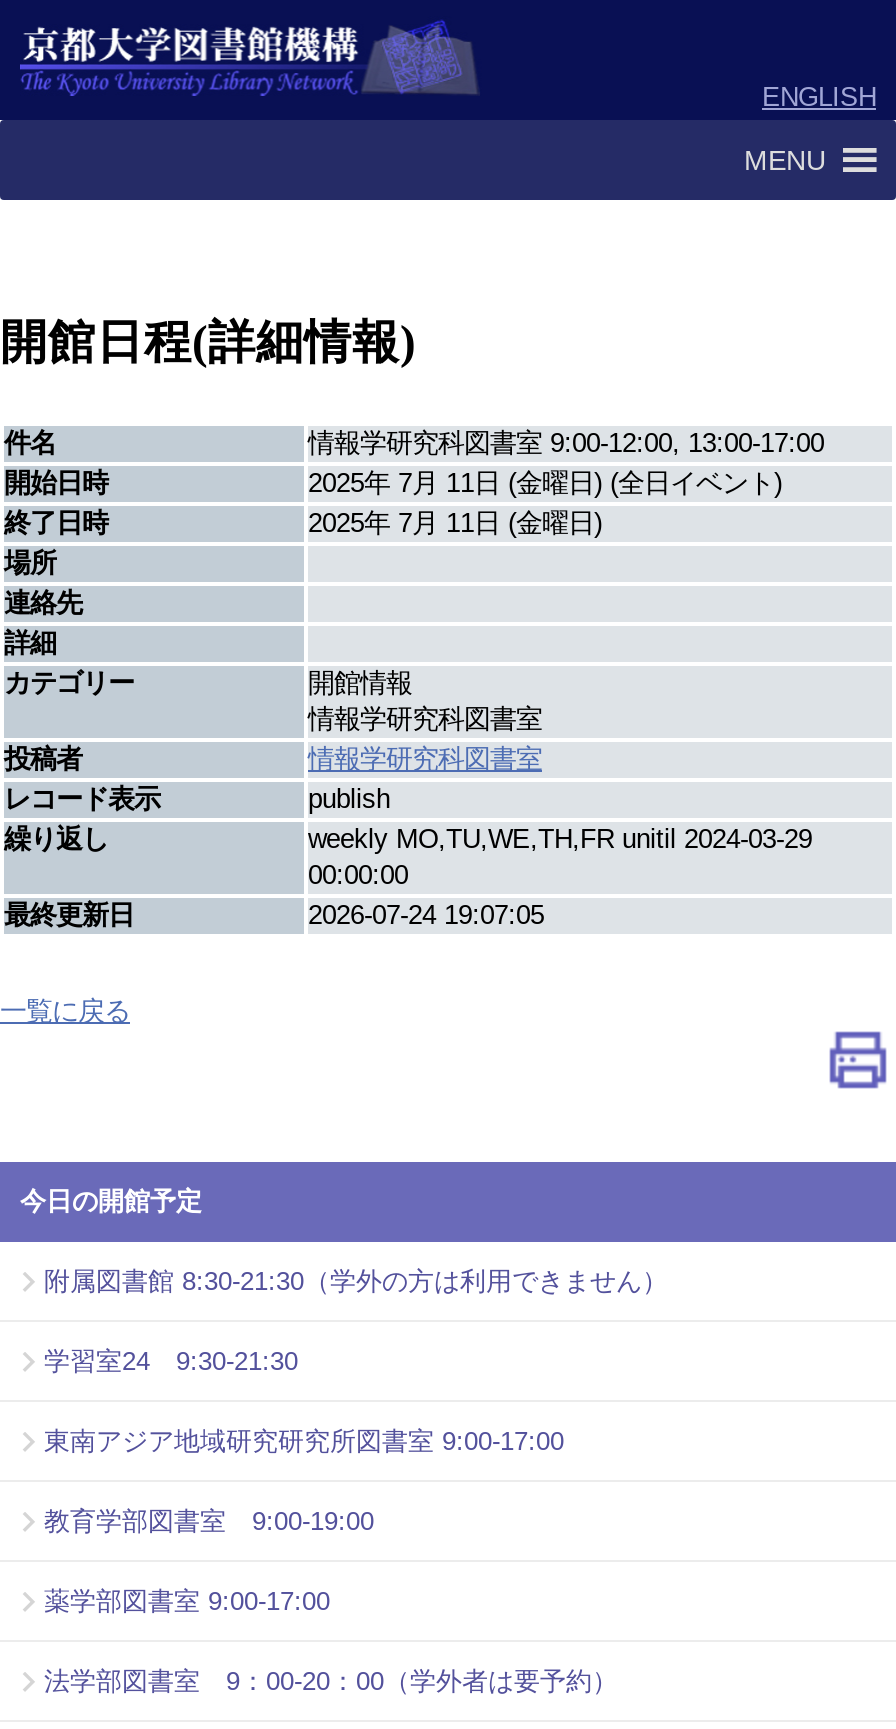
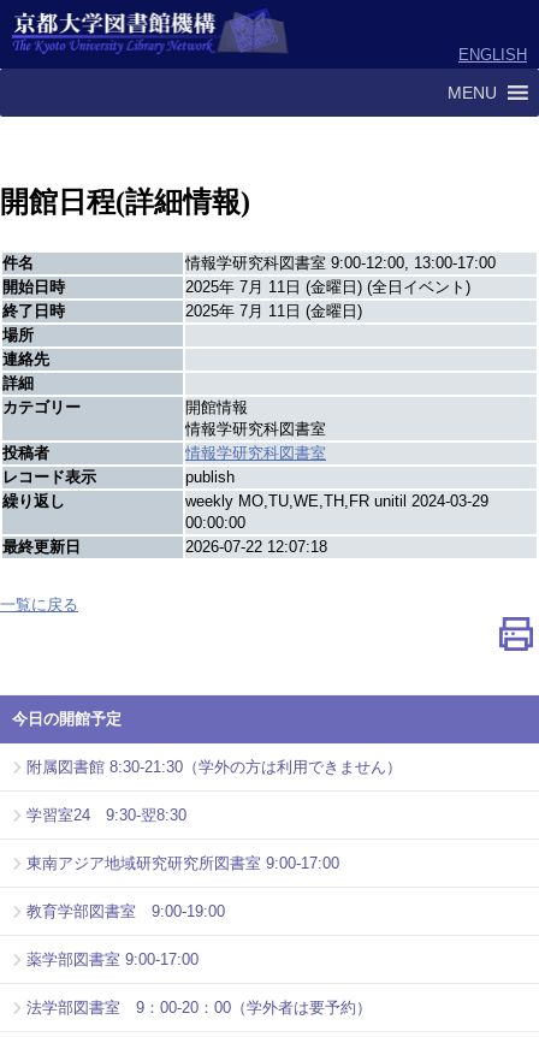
[308,900,544,930] 2026-07-24 19:07:05 -> [185,538,327,556] 2026-07-22 12:07:18
[44,1347,298,1377] 学習室24 9:30-21:30 -> [26,807,186,825] 学習室24 9:30-翌8:30

